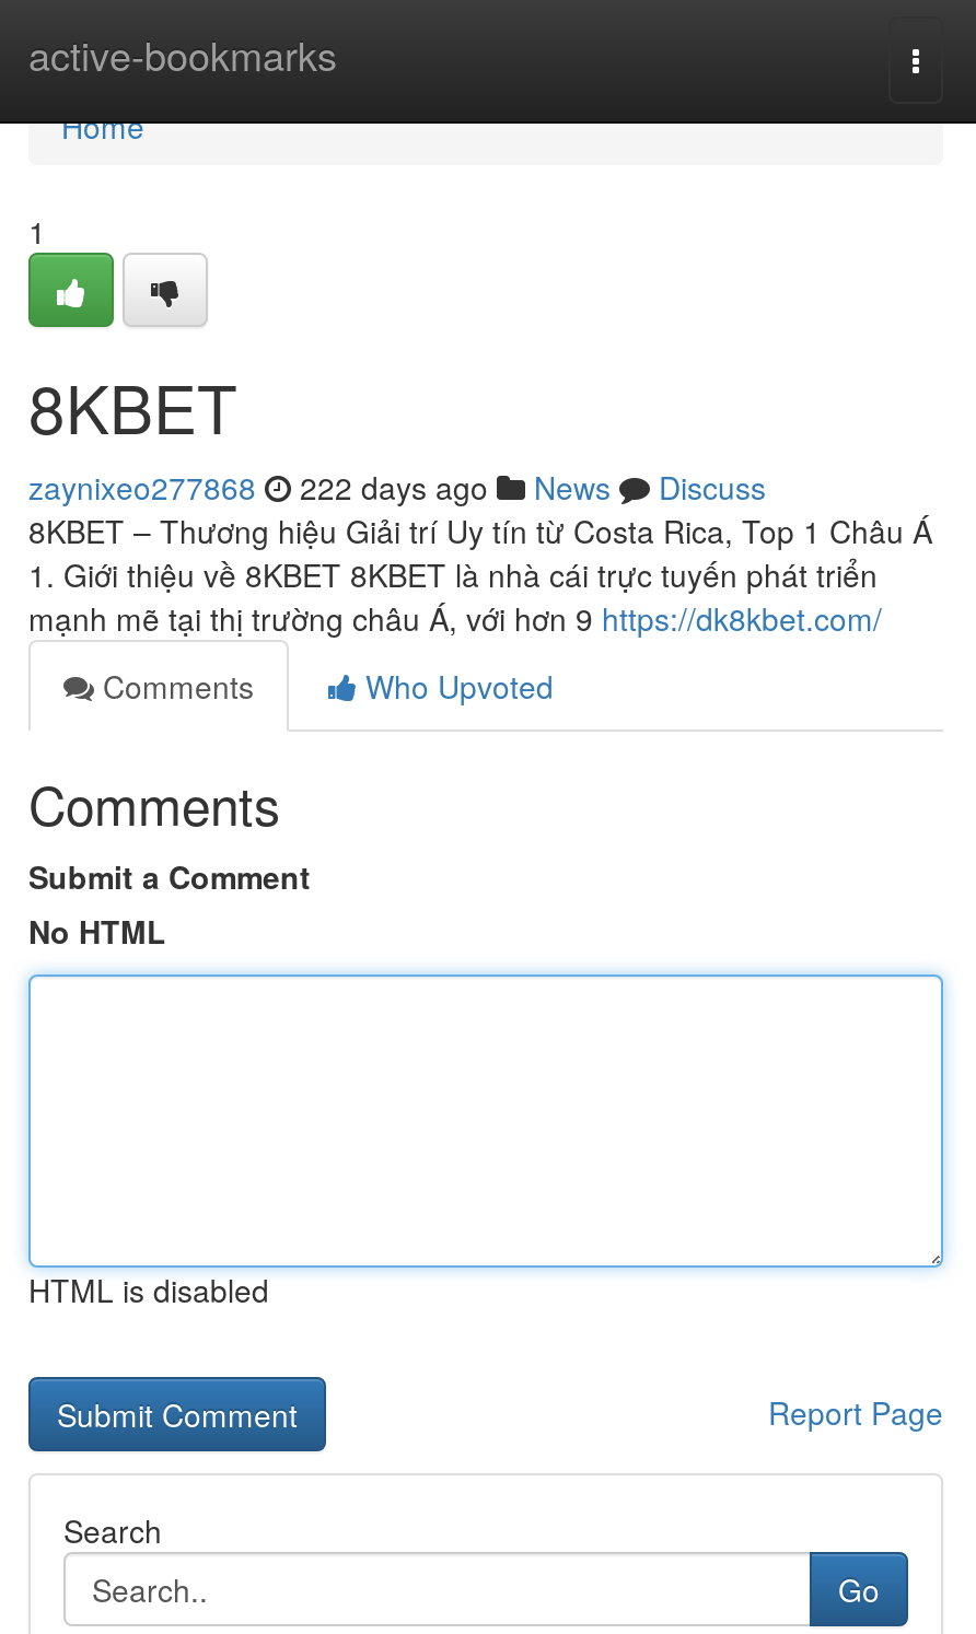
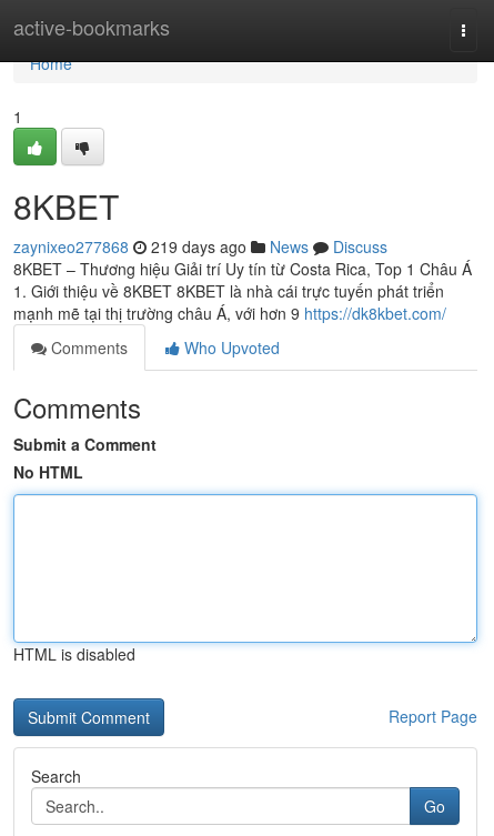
[28,465,766,509] zaynixeo277868 222 days ago News Discuss -> [13,235,387,258] zaynixeo277868 219 days ago News Discuss

